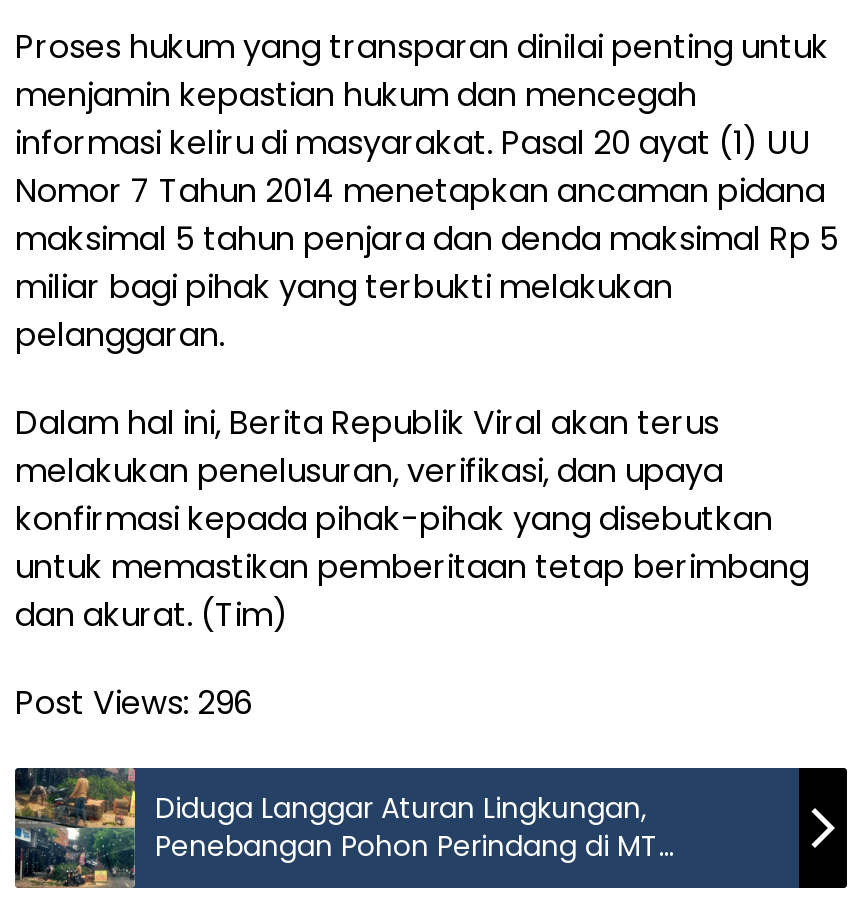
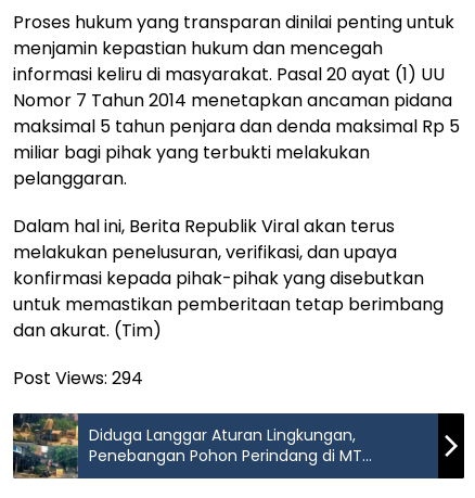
[15,680,253,726] Post Views: 296 -> [13,366,143,391] Post Views: 294

